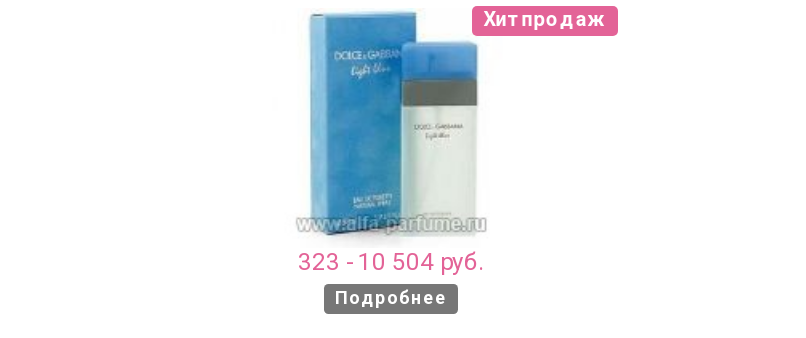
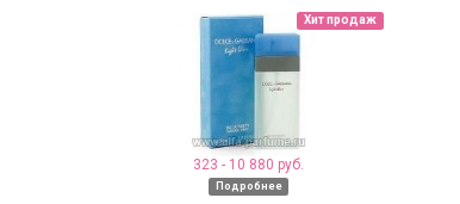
[298,248,484,276] 323 - 10 504 руб. -> [193,156,304,173] 323 - 10 880 руб.

